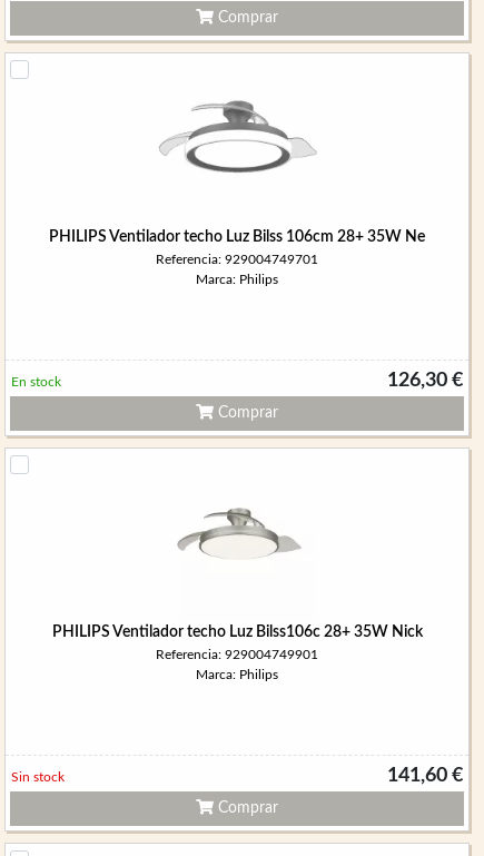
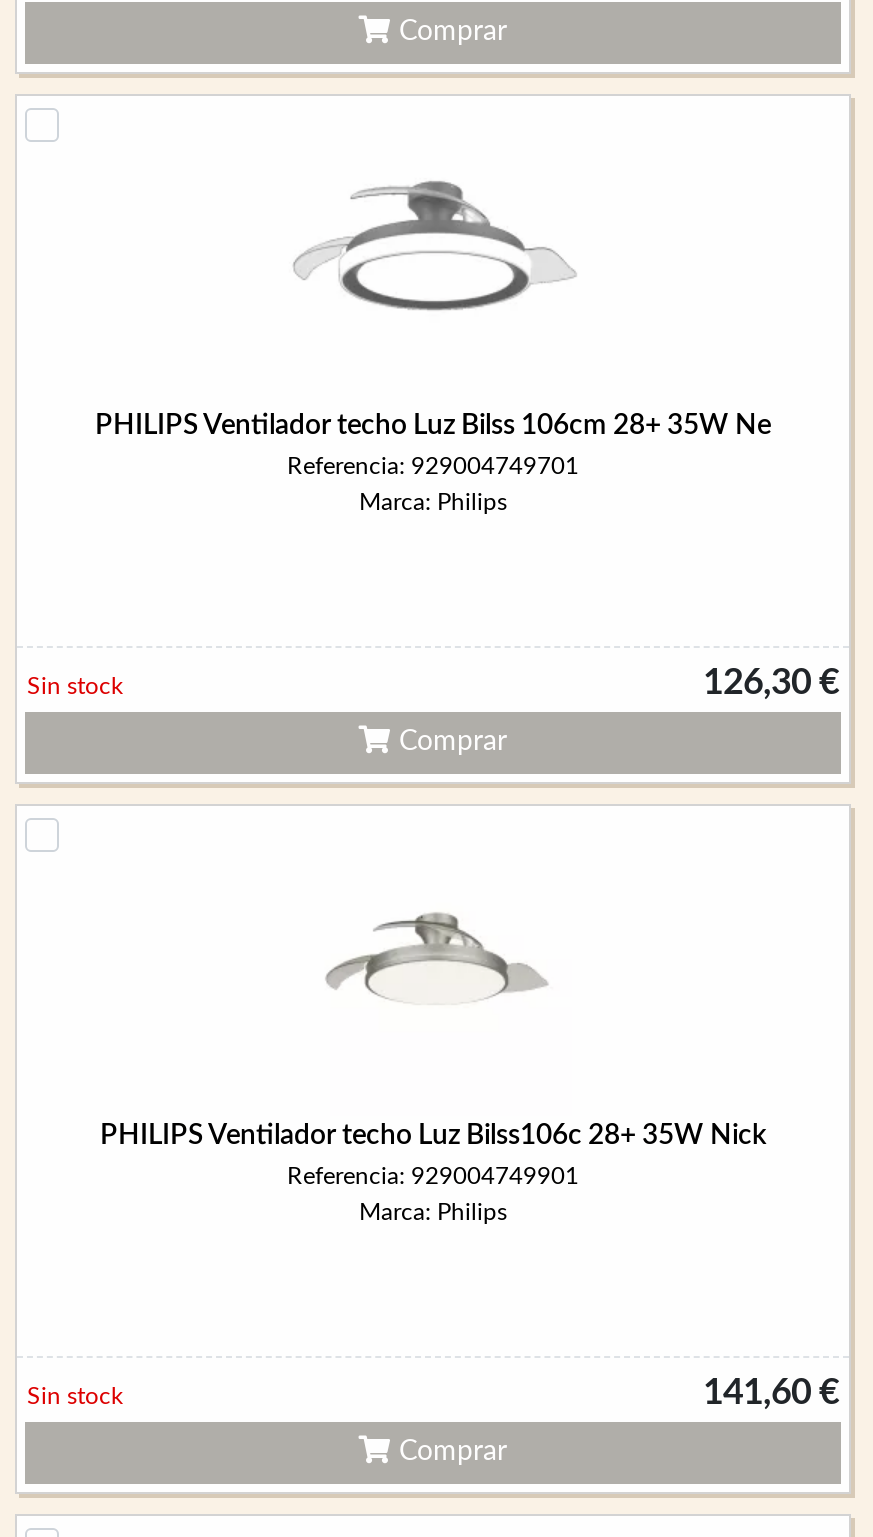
[11,375,61,388] En stock -> [27,674,123,698] Sin stock

